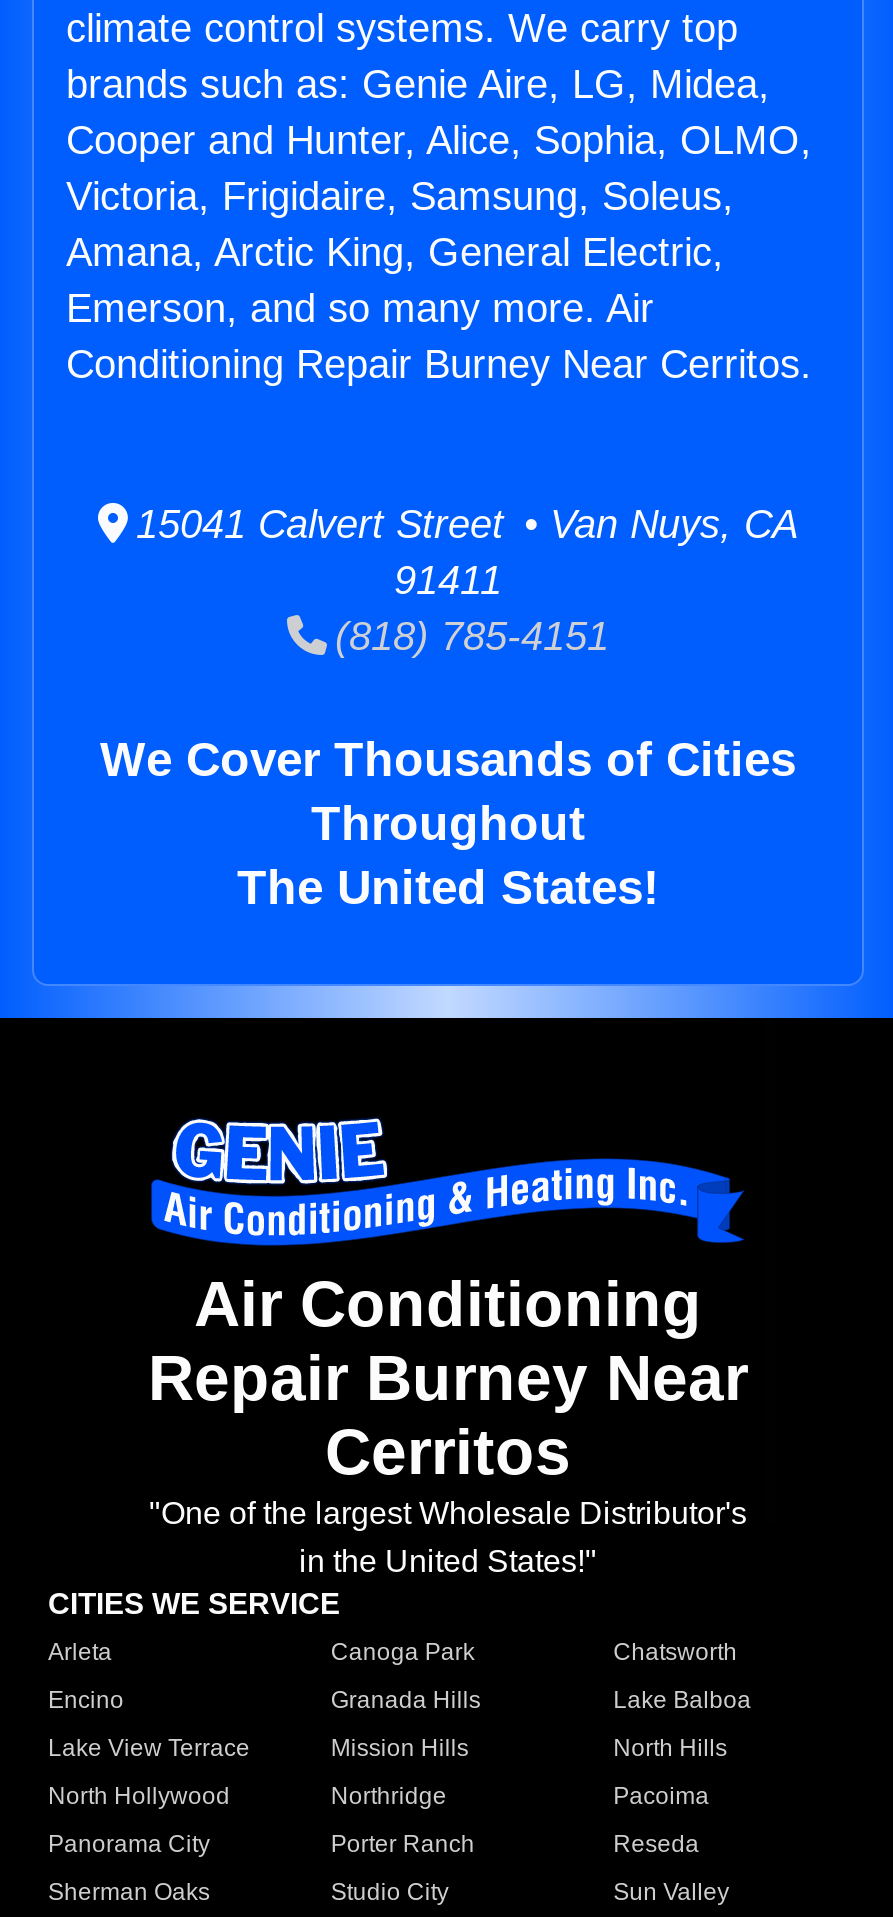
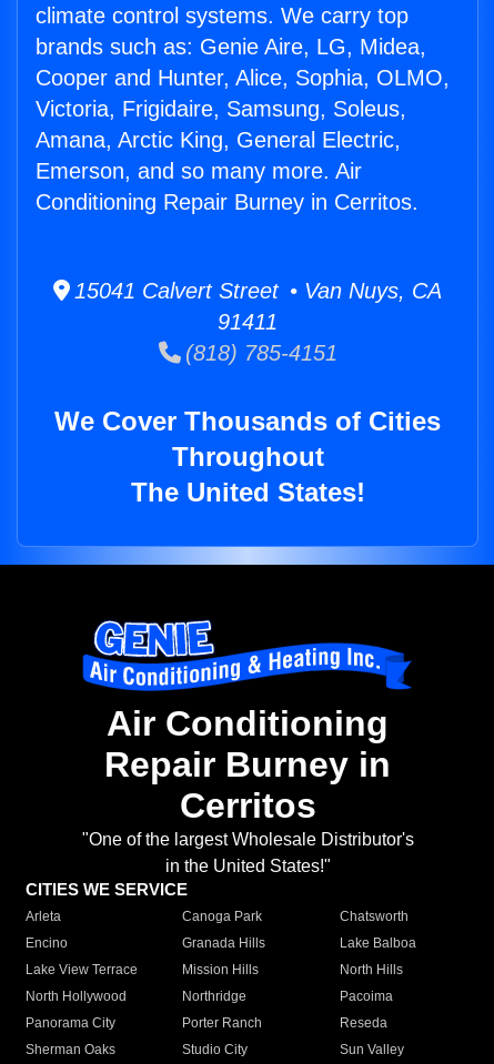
[66,342,812,386] Conditioning Repair Burney Near Cerritos. -> [36,190,419,214] Conditioning Repair Burney in Cerritos.
[148,1343,748,1415] Repair Burney Near -> [104,745,391,785] Repair Burney in

